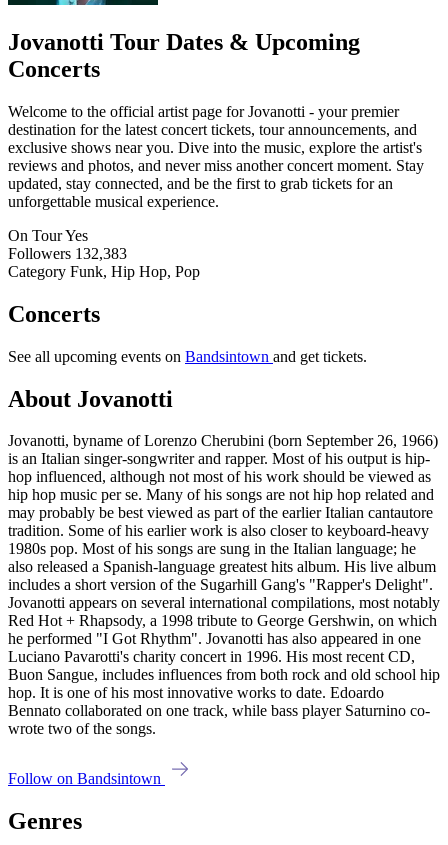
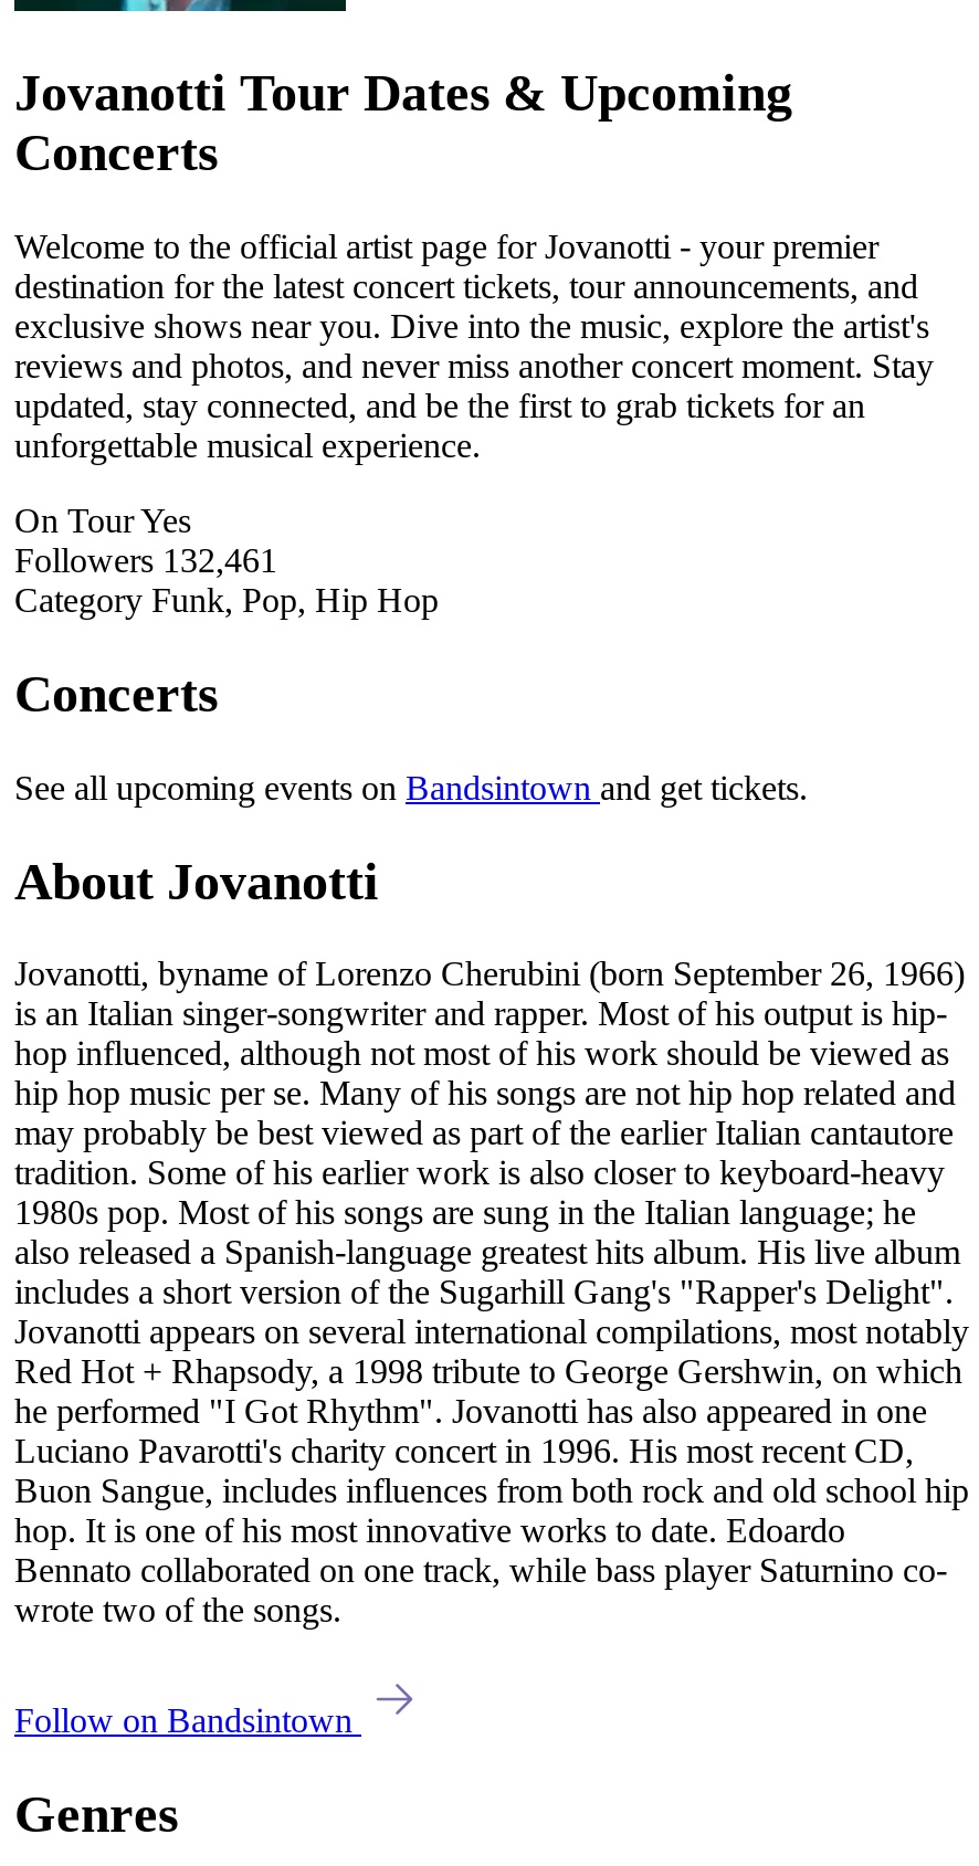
[8,245,127,262] Followers 132,383 -> [14,541,277,578] Followers 132,461
[8,263,200,280] Category Funk, Hip Hop, Pop -> [14,581,439,618] Category Funk, Pop, Hip Hop

